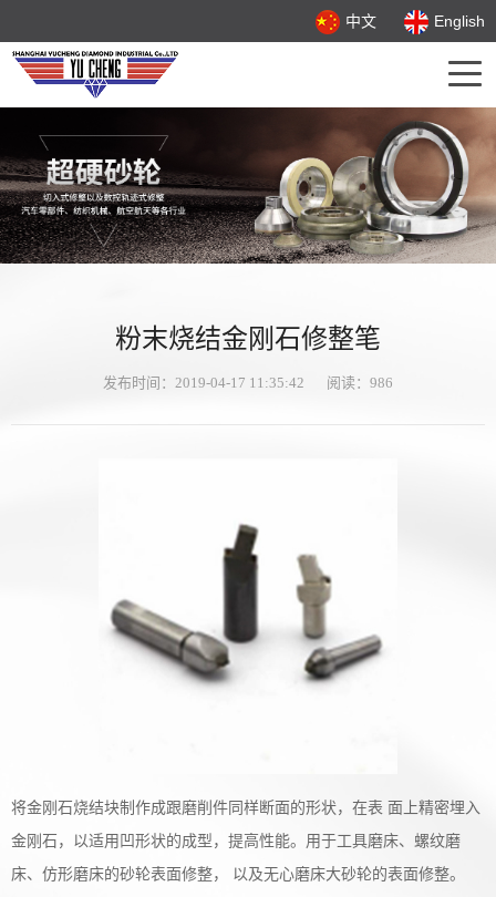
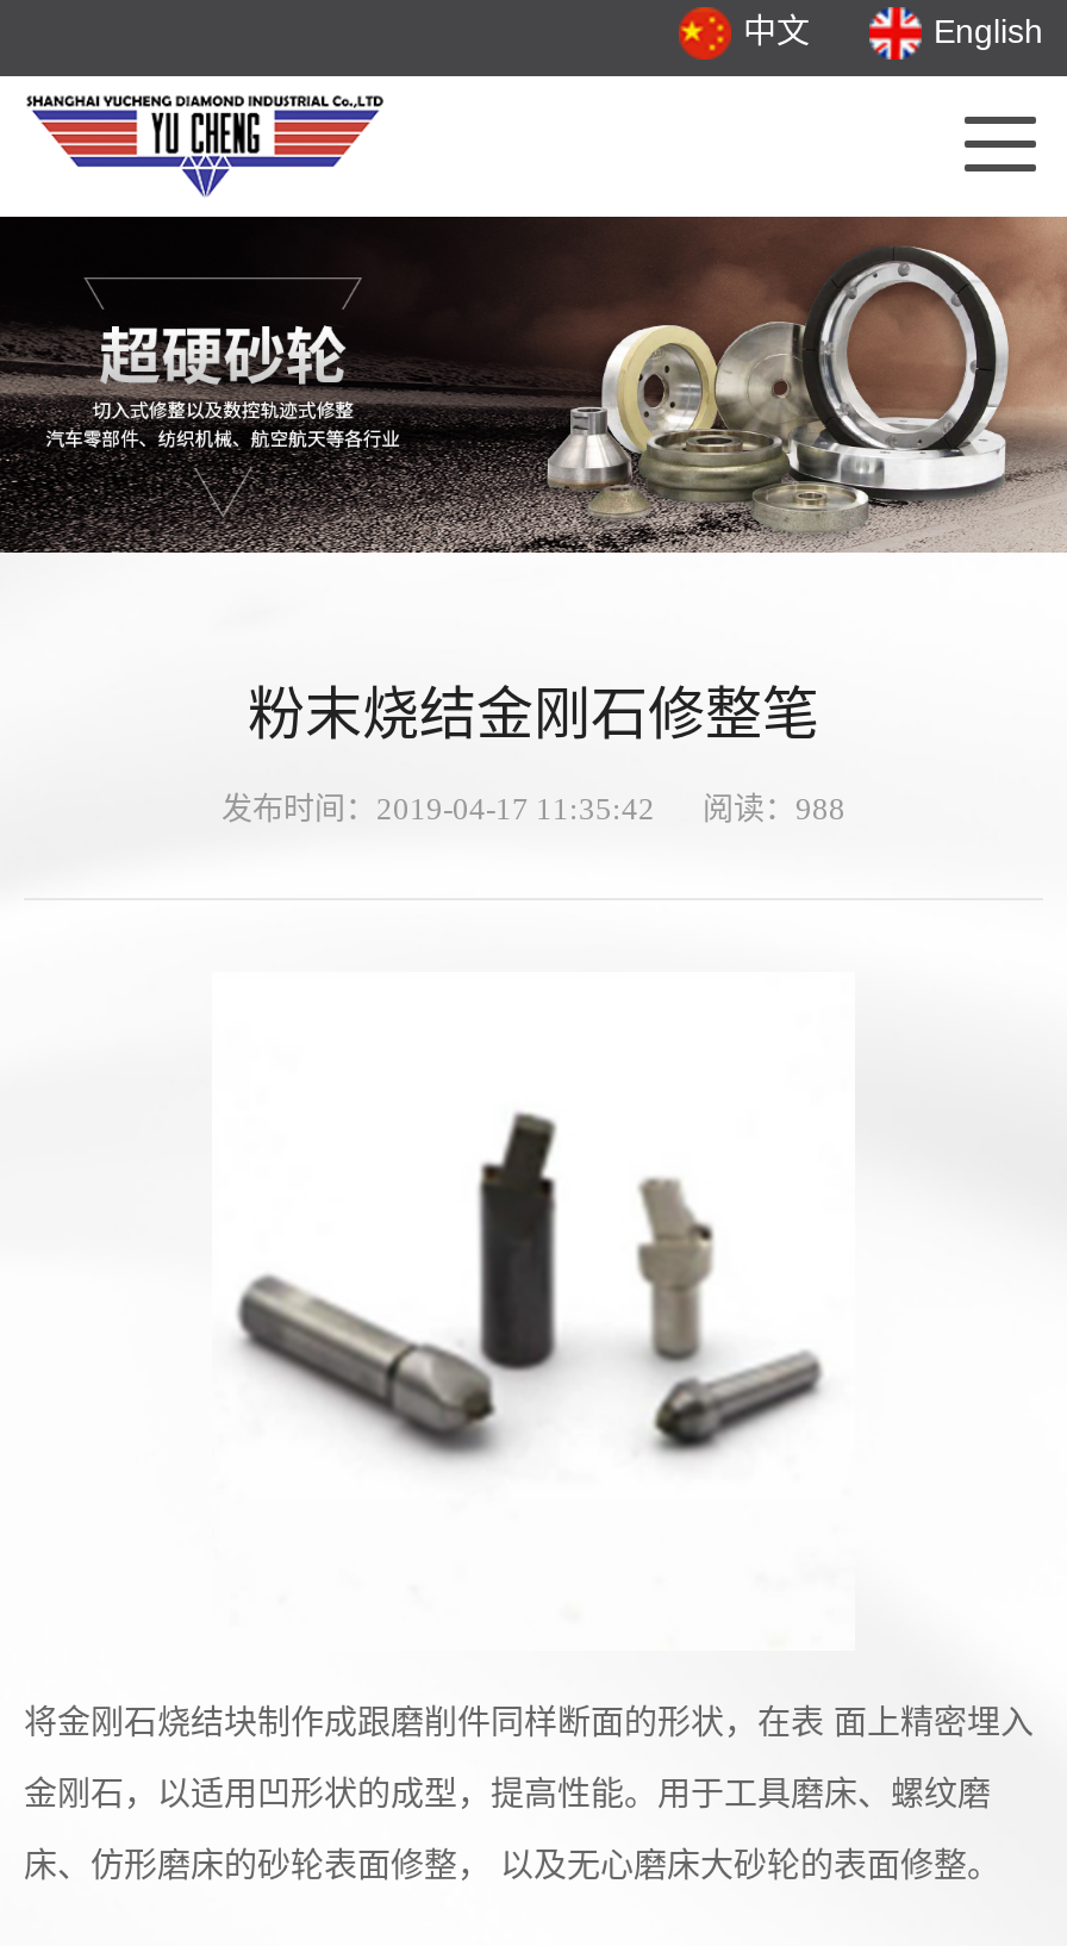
[103,374,393,391] 发布时间：2019-04-17 11:35:42 阅读：986 -> [221,790,846,826] 发布时间：2019-04-17 11:35:42 阅读：988

